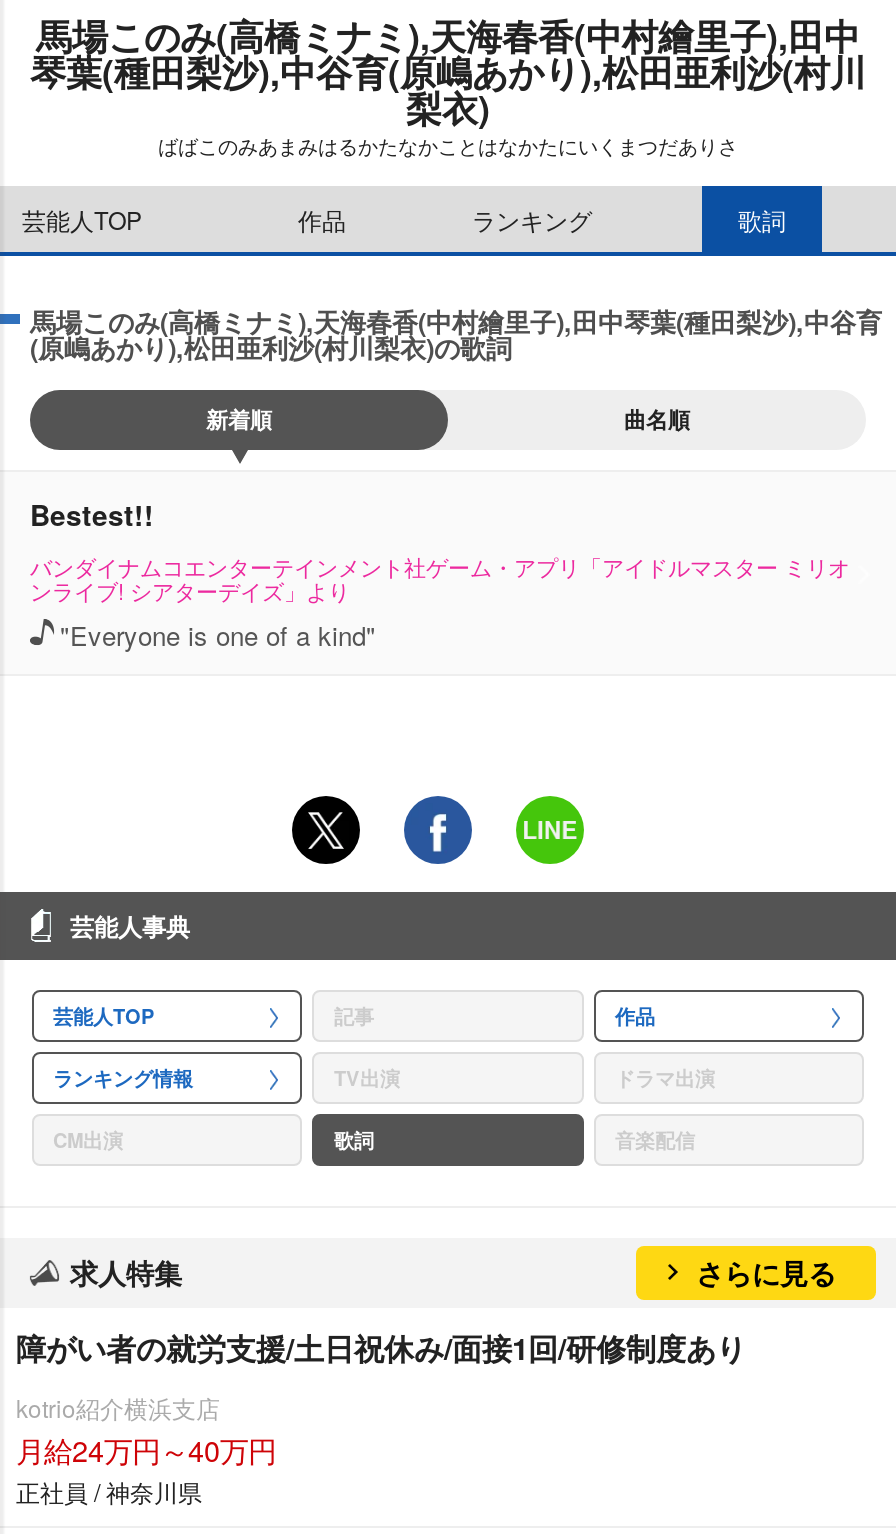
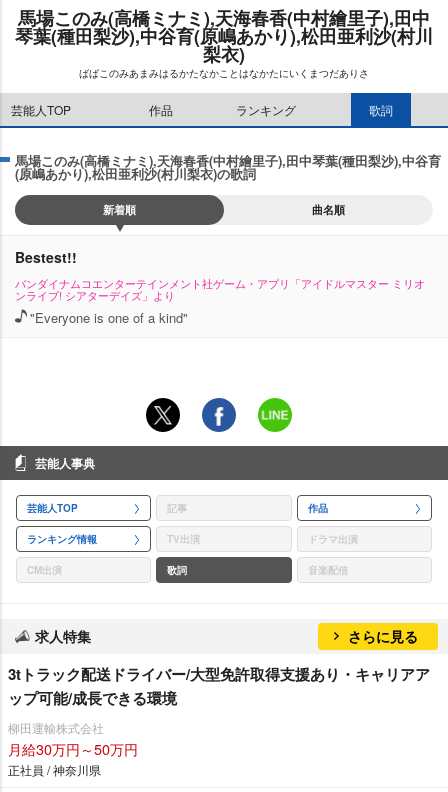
[16,1326,746,1370] 障がい者の就労支援/土日祝休み/面接1回/研修制度あり -> [8,663,430,709] 3tトラック配送ドライバー/大型免許取得支援あり・キャリアア | ップ可能/成長できる環境
[16,1390,276,1470] kotrio紹介横浜支店 | 月給24万円～40万円 -> [8,719,138,759] 柳田運輸株式会社 | 月給30万円～50万円

